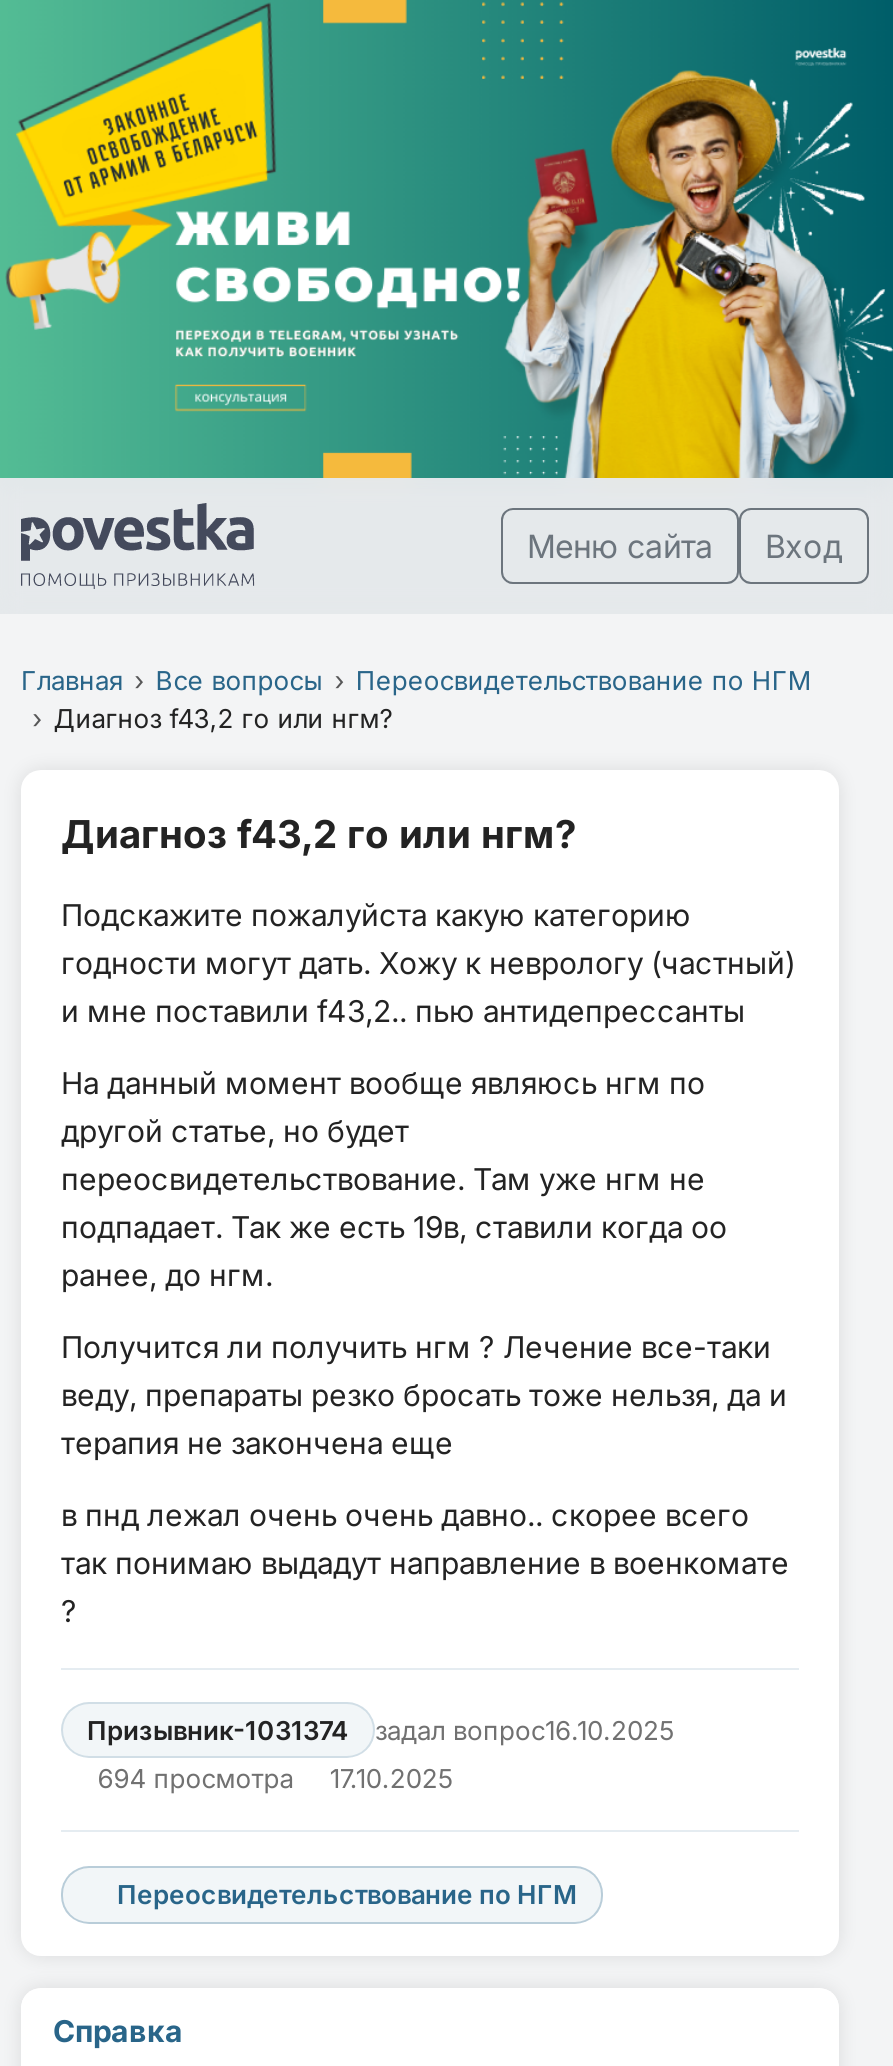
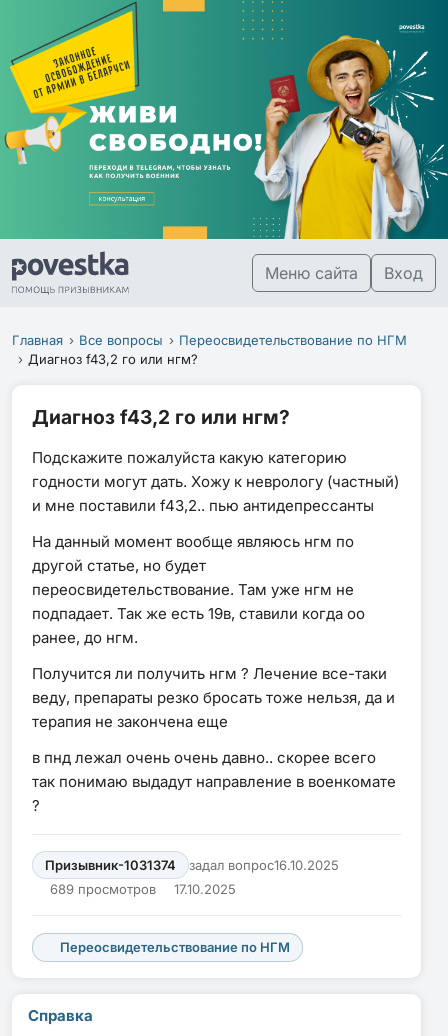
[97,1761,454,1793] 694 просмотра 17.10.2025 -> [50,880,236,896] 689 просмотров 17.10.2025

